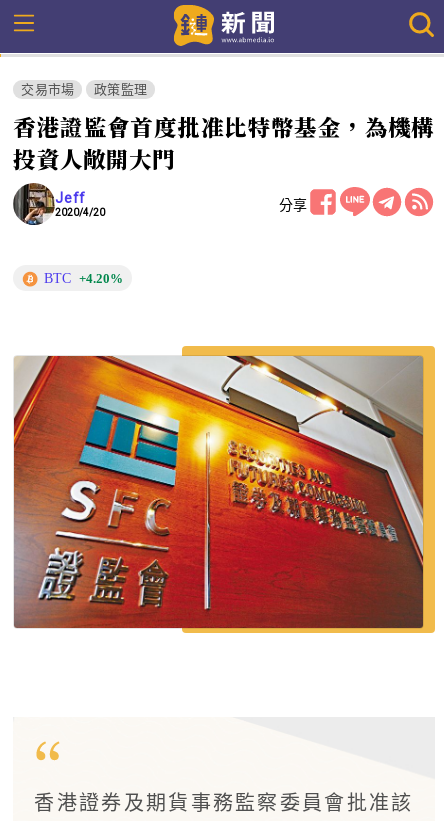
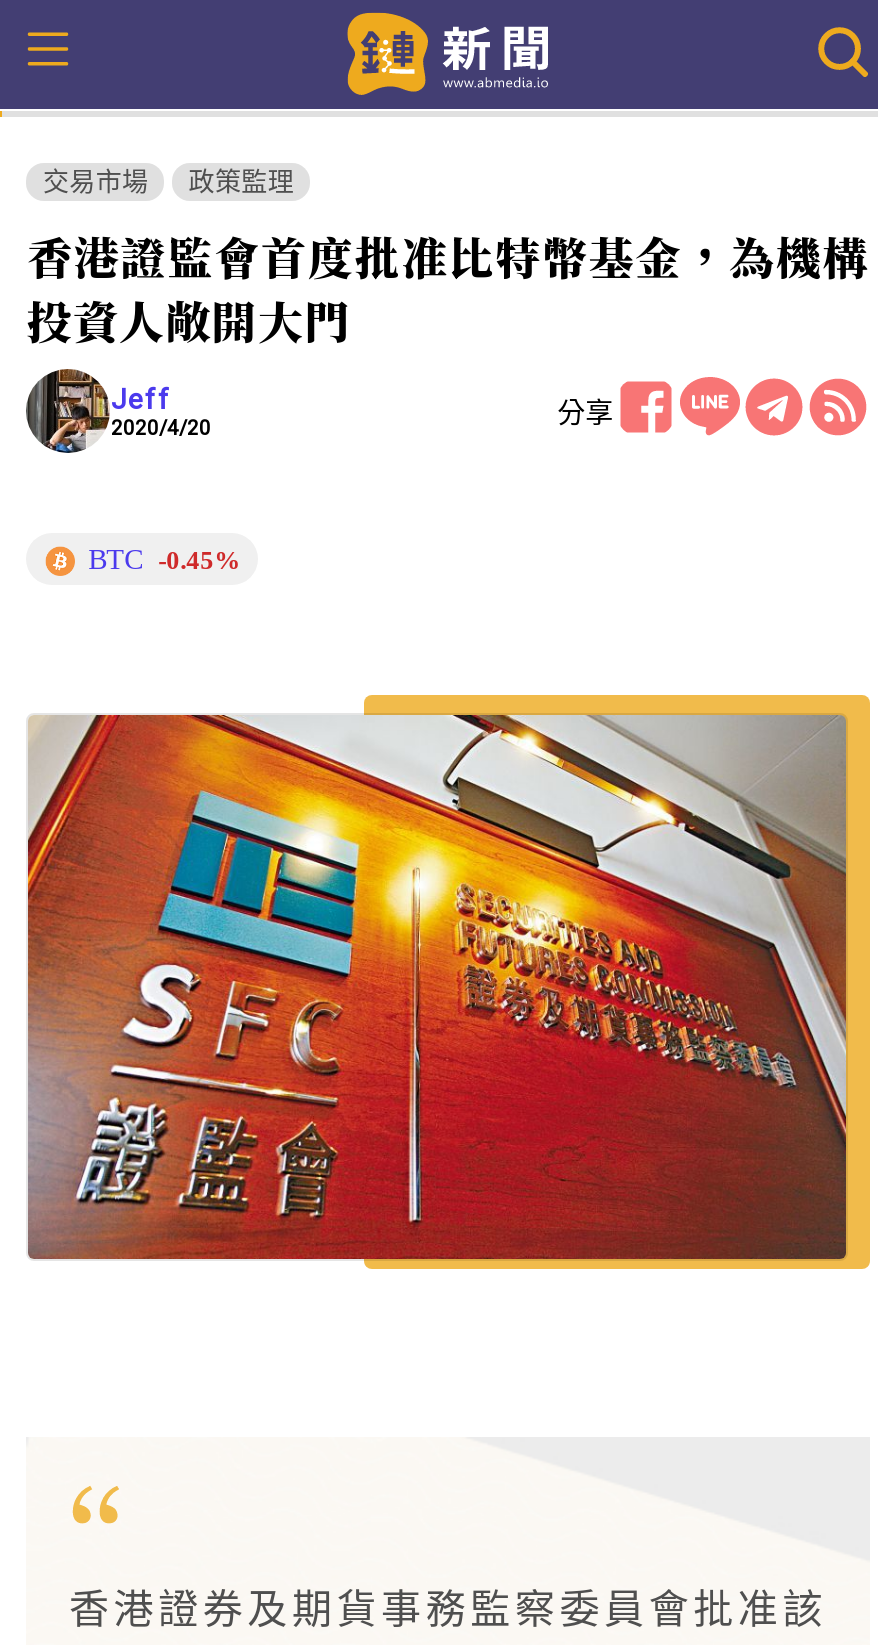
[44,270,123,286] BTC +4.20% -> [88,543,240,575] BTC -0.45%

